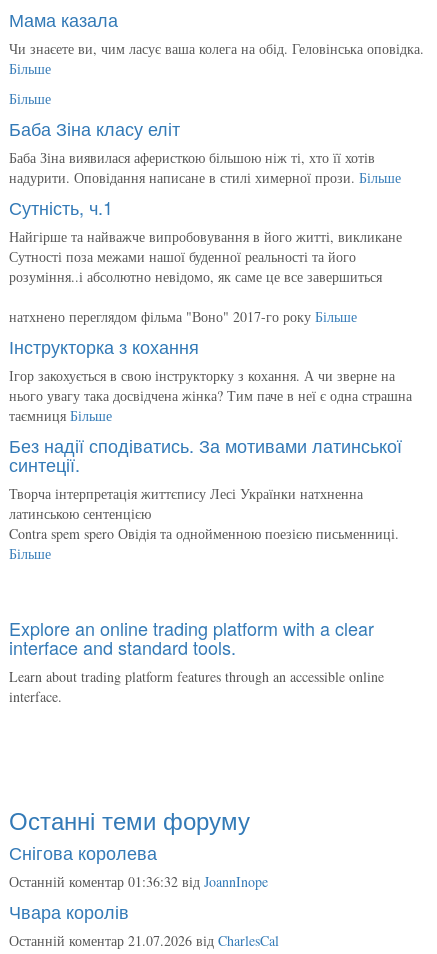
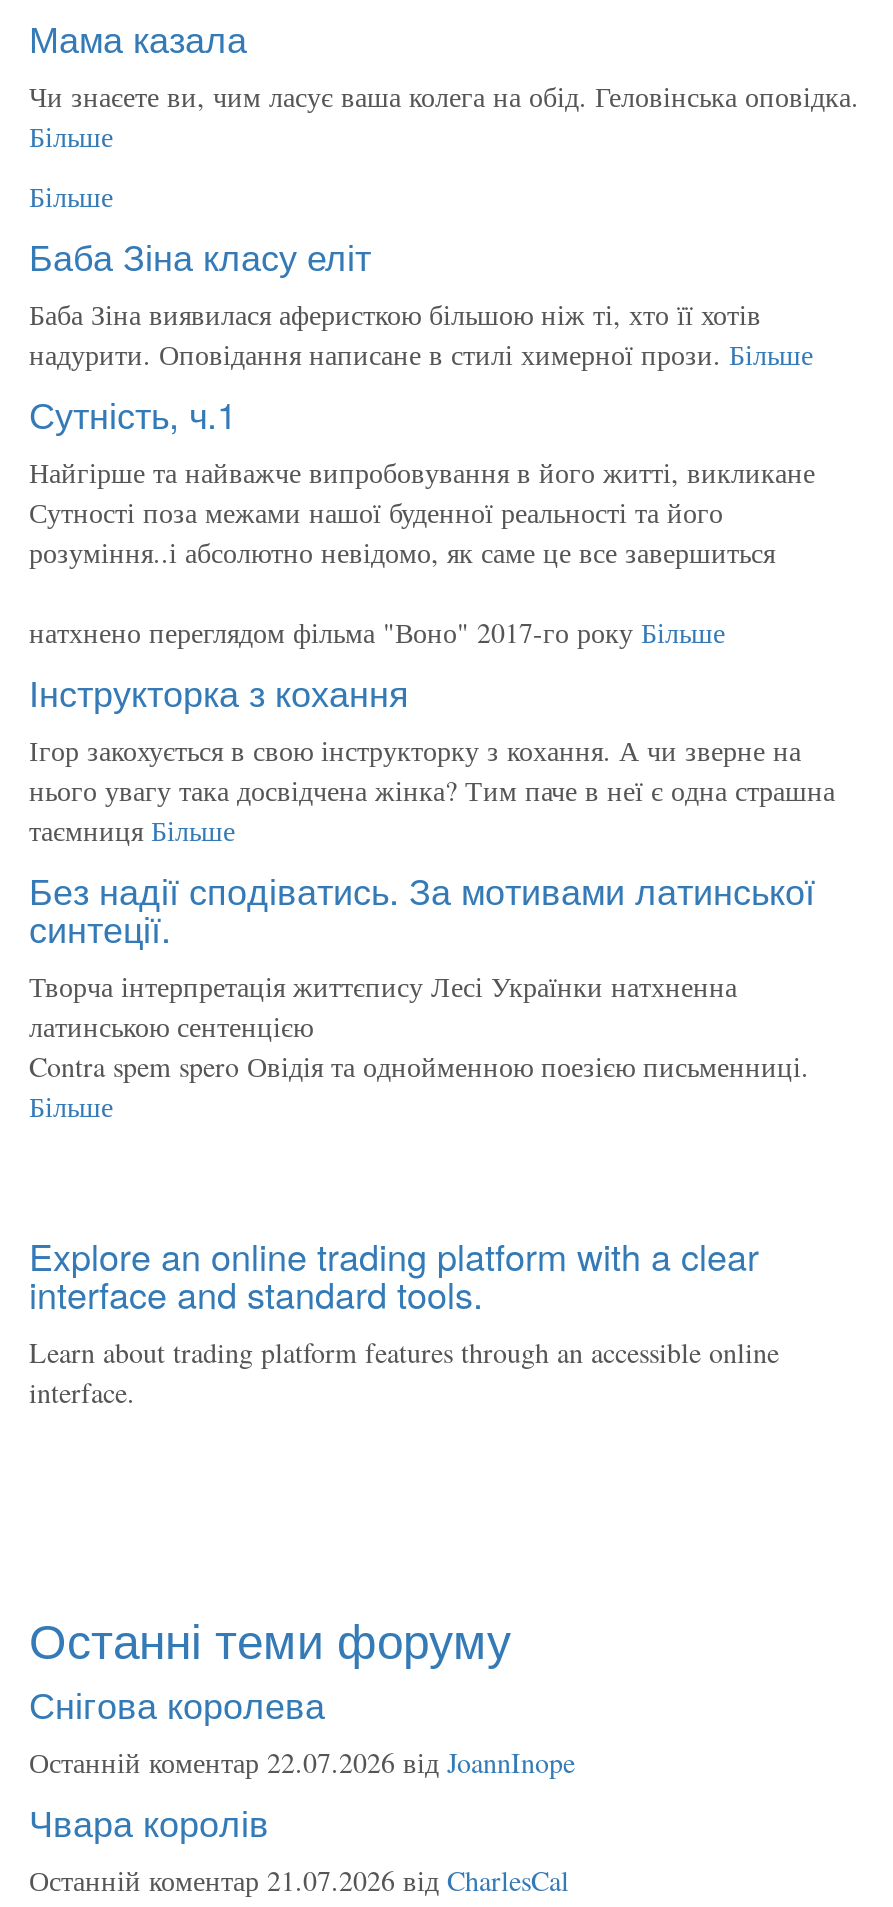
[9,872,268,891] Останній коментар 01:36:32 від JoannInope -> [29,1742,575,1780] Останній коментар 22.07.2026 від JoannInope

